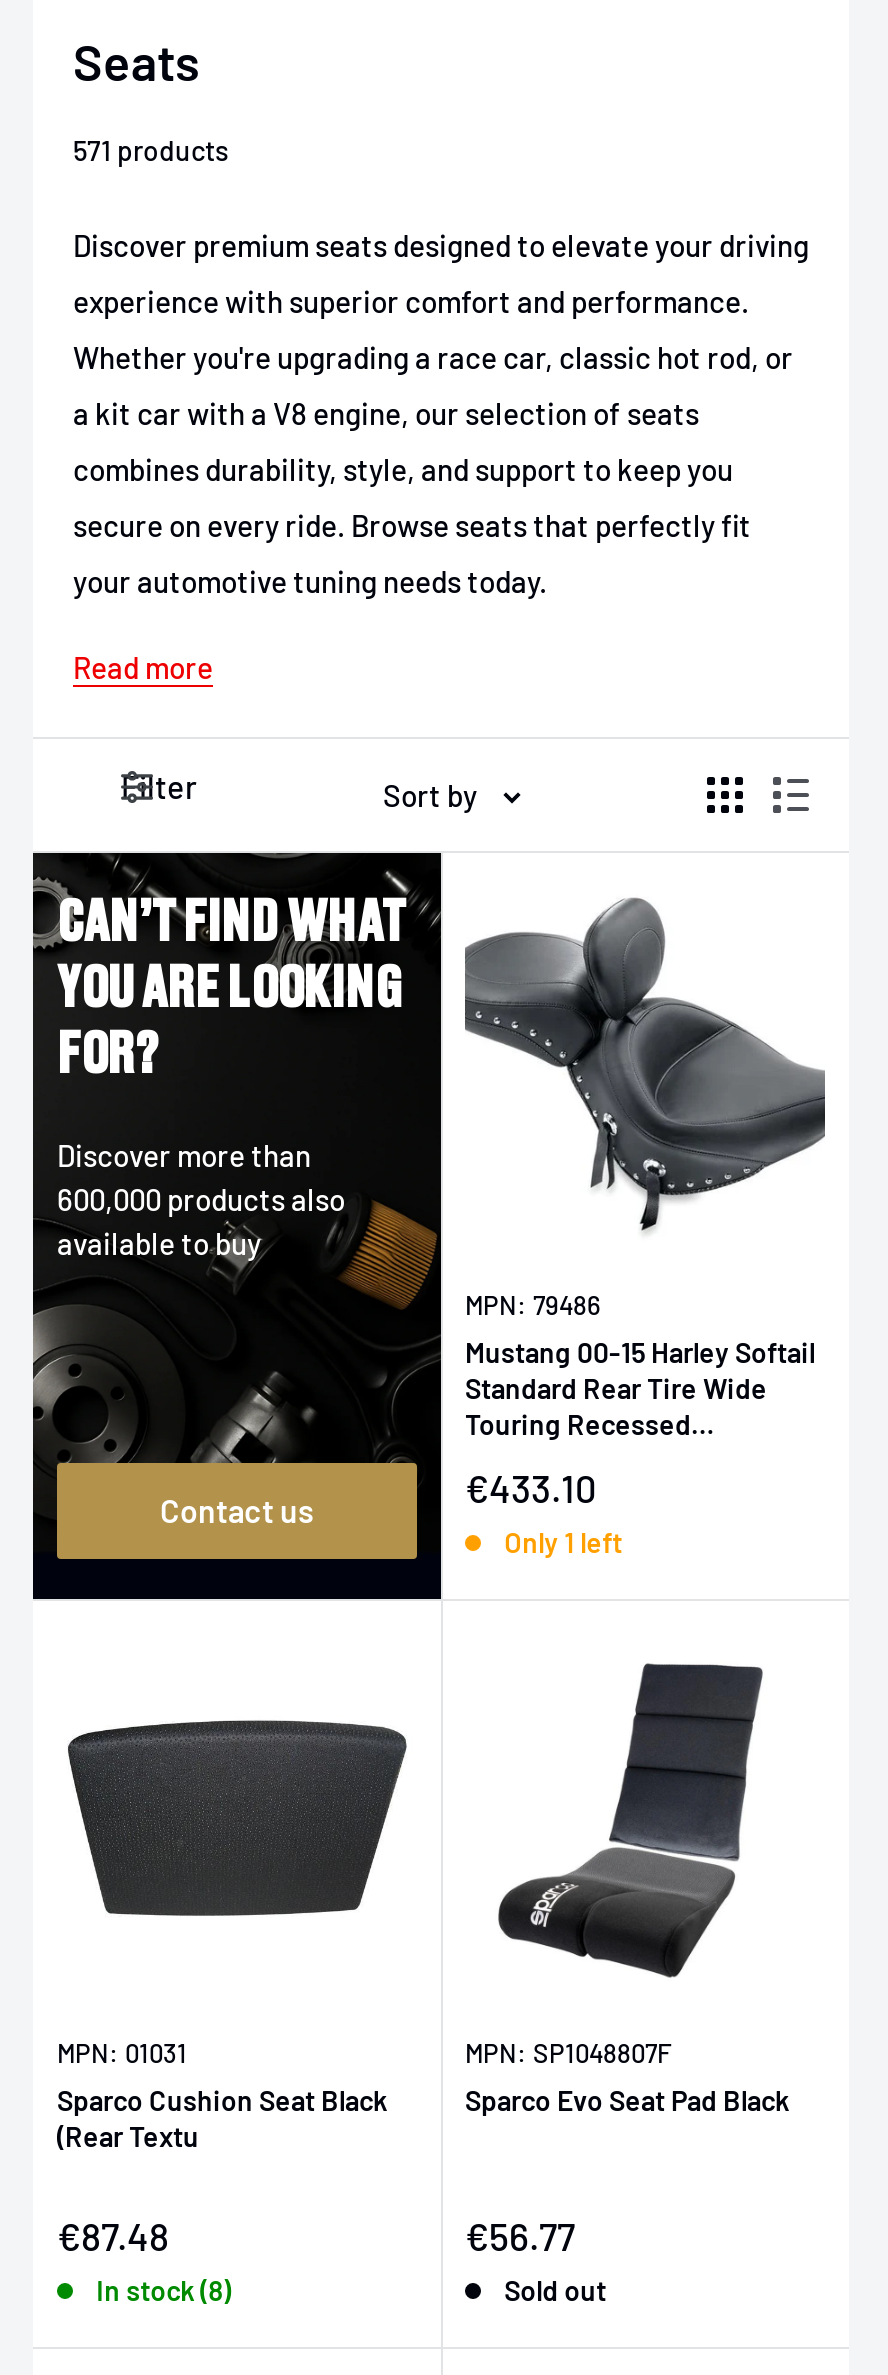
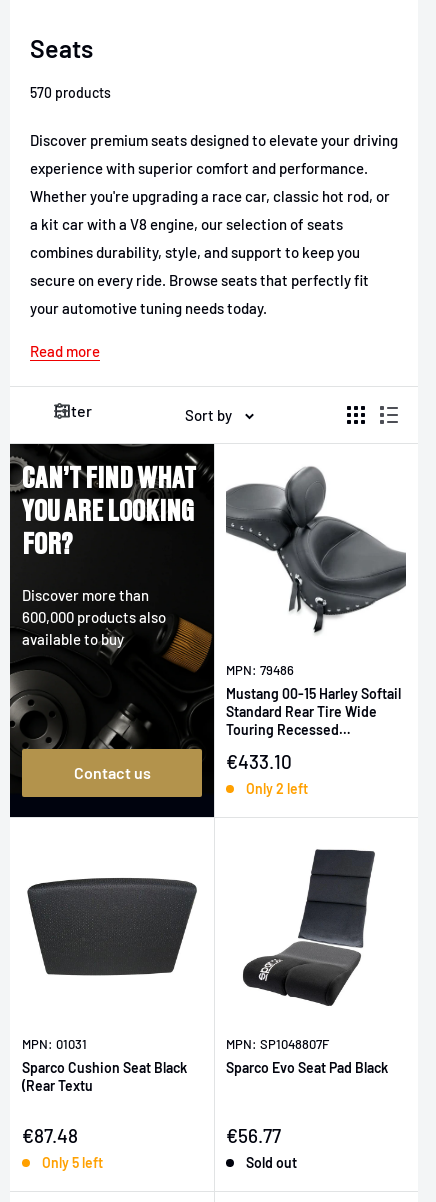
[73,133,229,167] 571 products -> [30,84,111,101] 570 products
[504,1524,622,1558] Only 1 left -> [246,780,308,797] Only 2 left
[96,2272,230,2306] In stock (8) -> [42,1154,103,1171] Only 5 left

